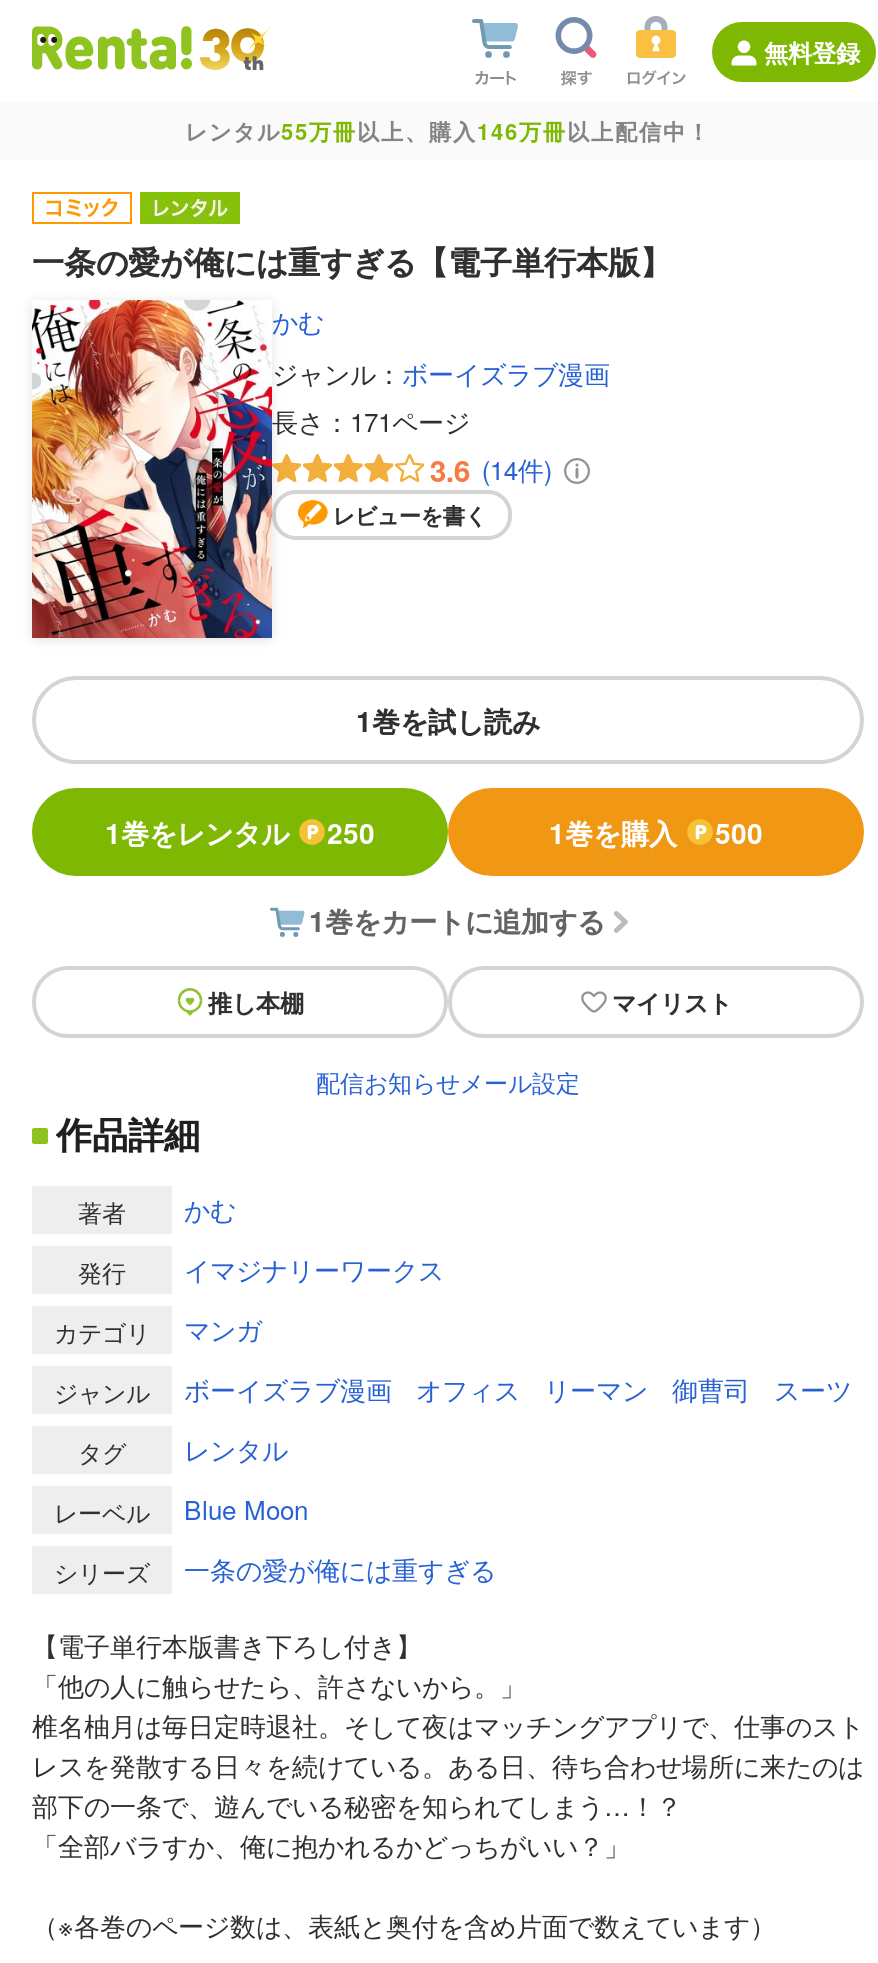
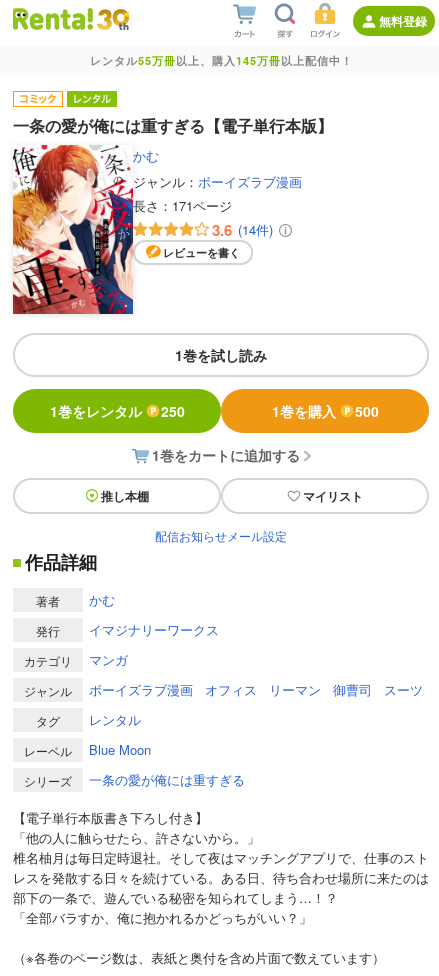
[185,116,711,146] レンタル55万冊以上、購入146万冊以上配信中！ -> [89,53,352,68] レンタル55万冊以上、購入145万冊以上配信中！

